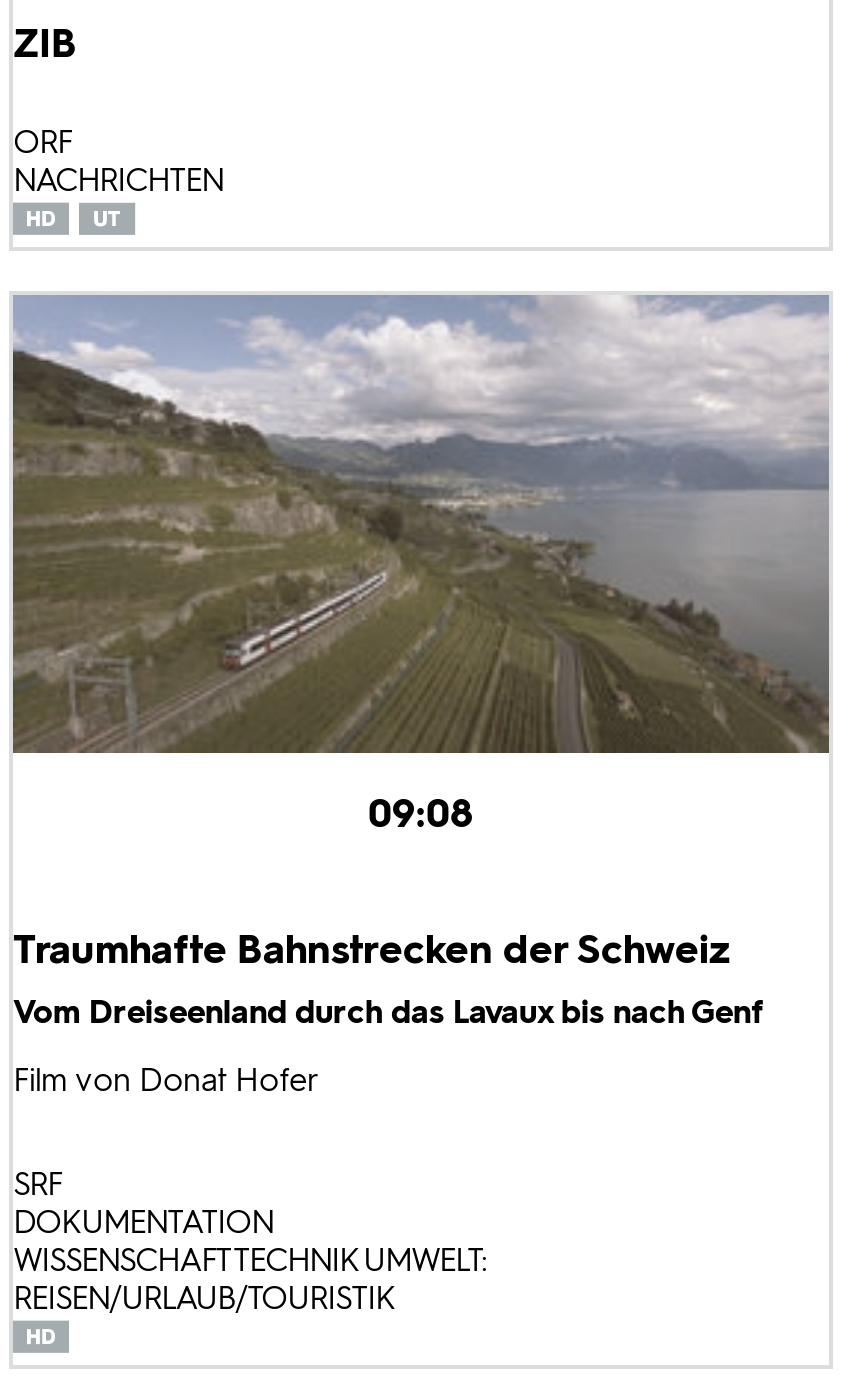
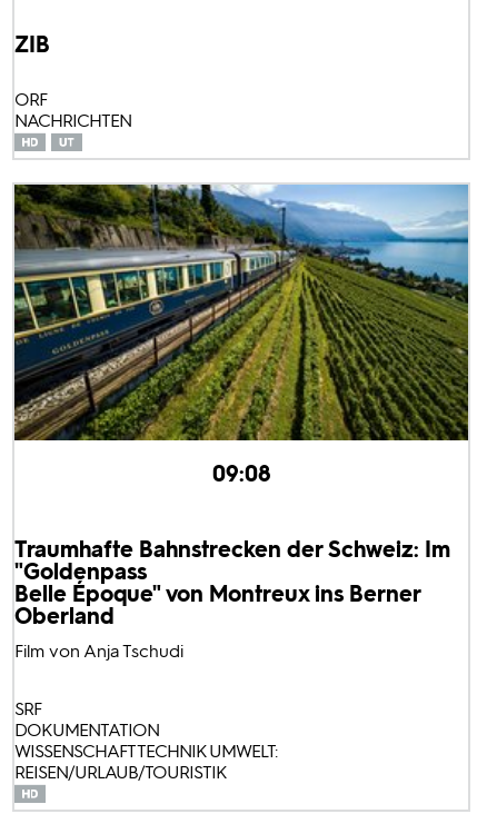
[11,293,831,755] [image] -> [13,183,469,441] [image]
[13,926,763,1100] Traumhafte Bahnstrecken der Schweiz | Vom Dreiseenland durch das Lavaux bis nach Genf | Film von Donat Hofer -> [14,536,450,661] Traumhafte Bahnstrecken der Schweiz: Im | "Goldenpass | Belle Époque" von Montreux ins Berner | Oberland | Film von Anja Tschudi

